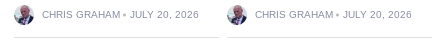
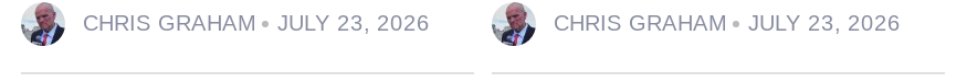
[42,9,199,20] CHRIS GRAHAM JULY 20, 2026 -> [83,11,430,35] CHRIS GRAHAM JULY 23, 2026
[255,9,412,20] CHRIS GRAHAM JULY 20, 2026 -> [554,11,901,35] CHRIS GRAHAM JULY 23, 2026

